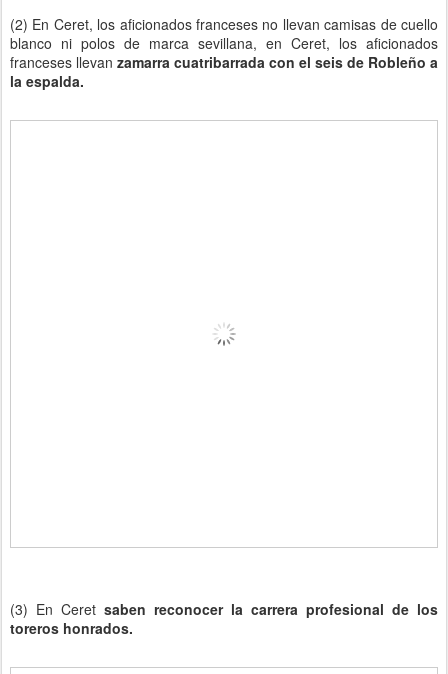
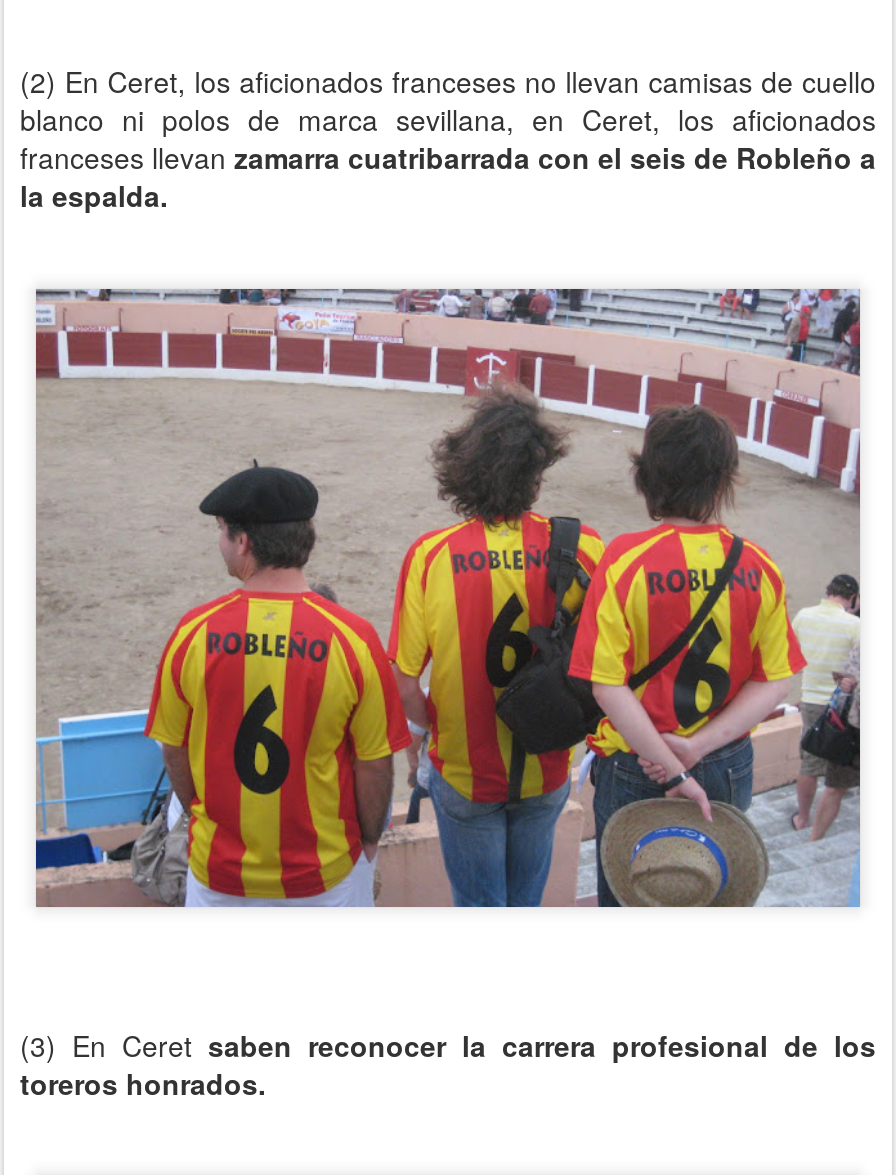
none -> [32,287,864,911] [image]

